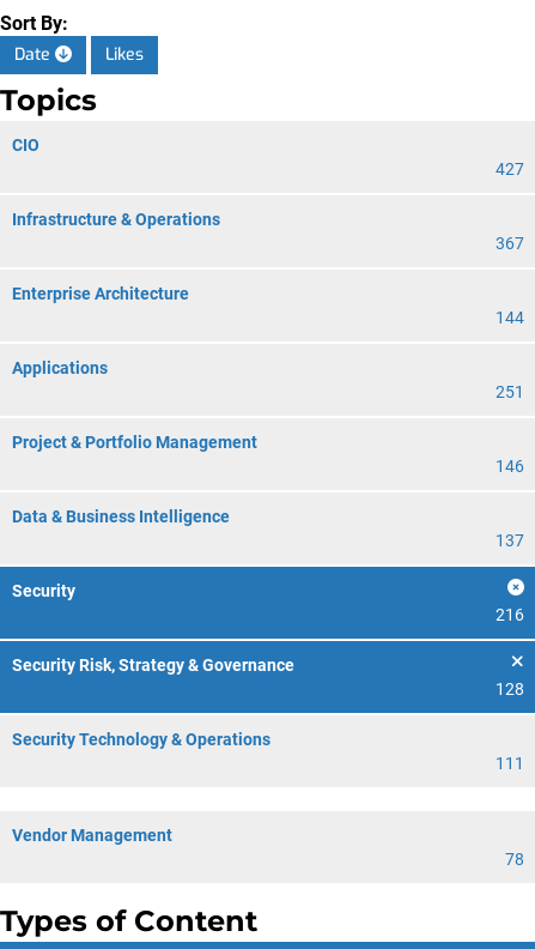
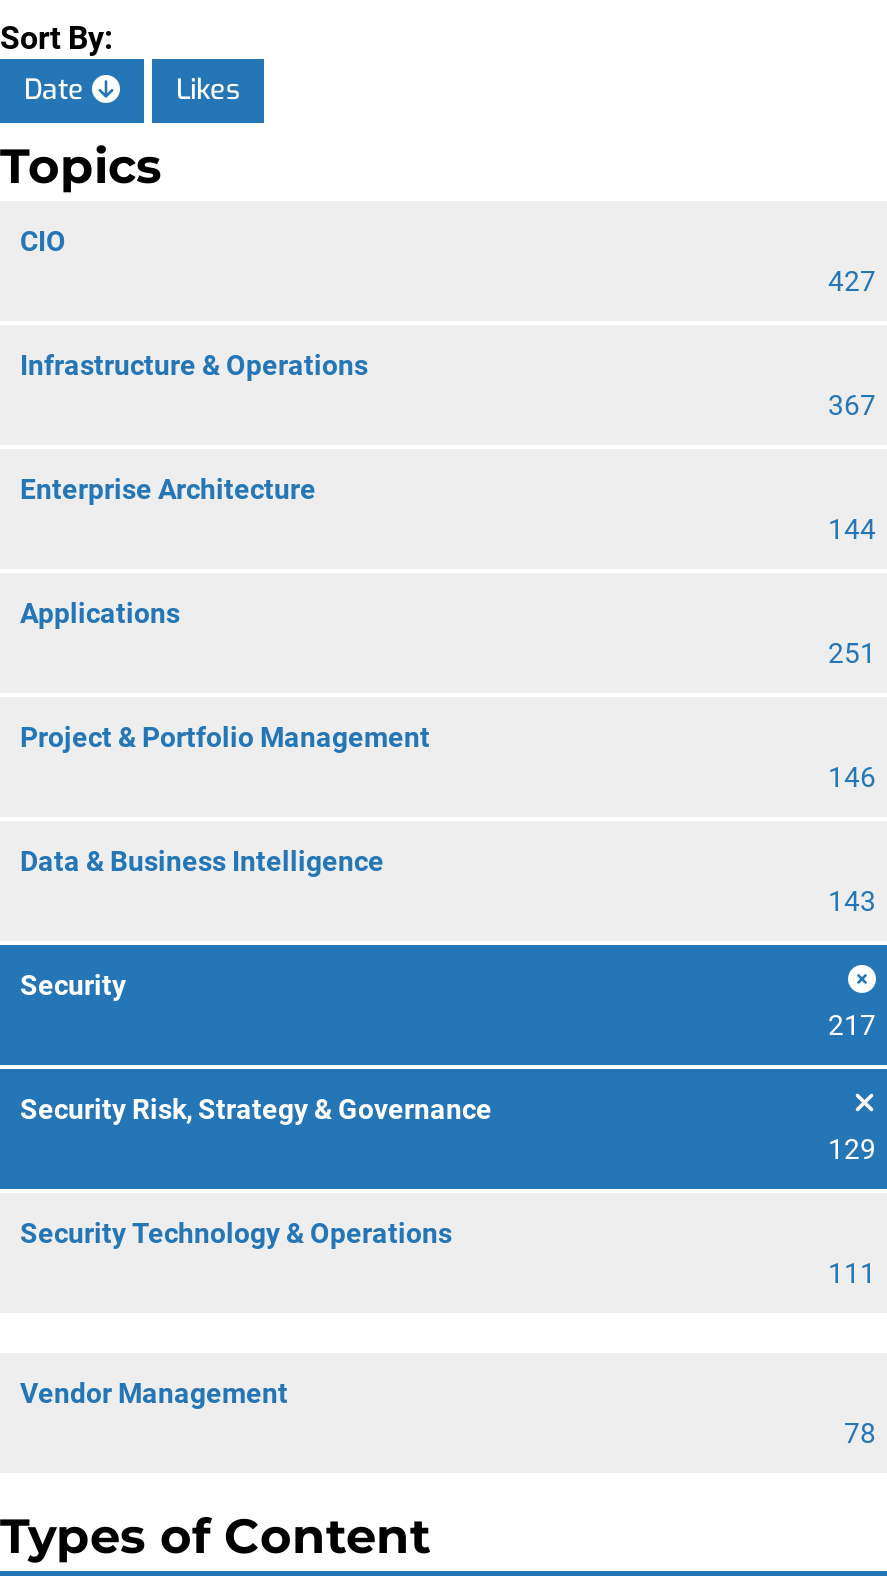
[496,531,524,550] 137 -> [828,885,876,917] 143
[496,605,524,624] 216 -> [828,1009,876,1041] 217
[496,679,524,699] 128 -> [828,1133,876,1165] 129

